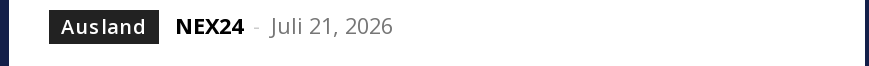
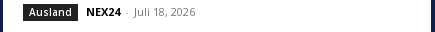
[61,9,393,39] Ausland NEX24 - Juli 21, 2026 -> [29,4,195,19] Ausland NEX24 - Juli 18, 2026

